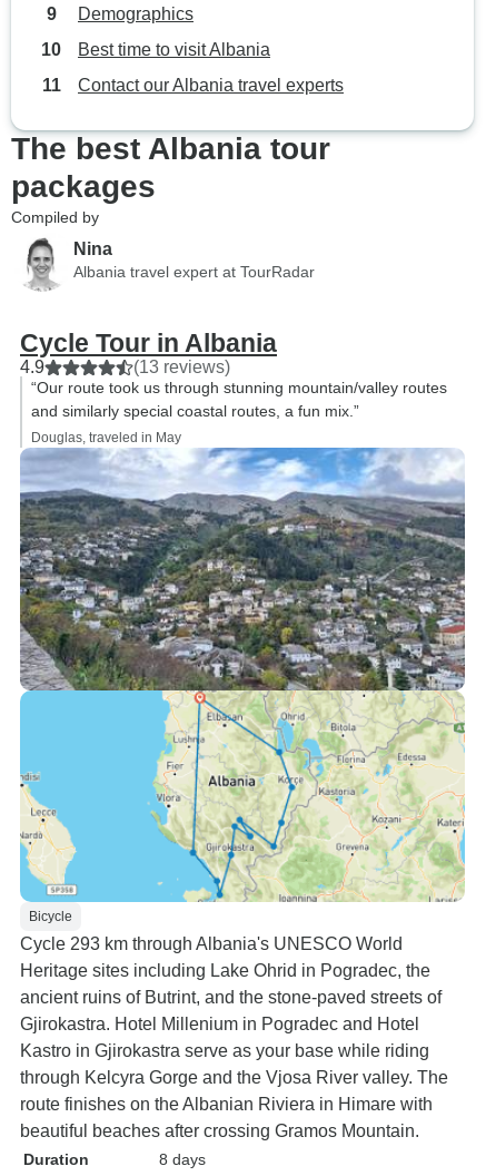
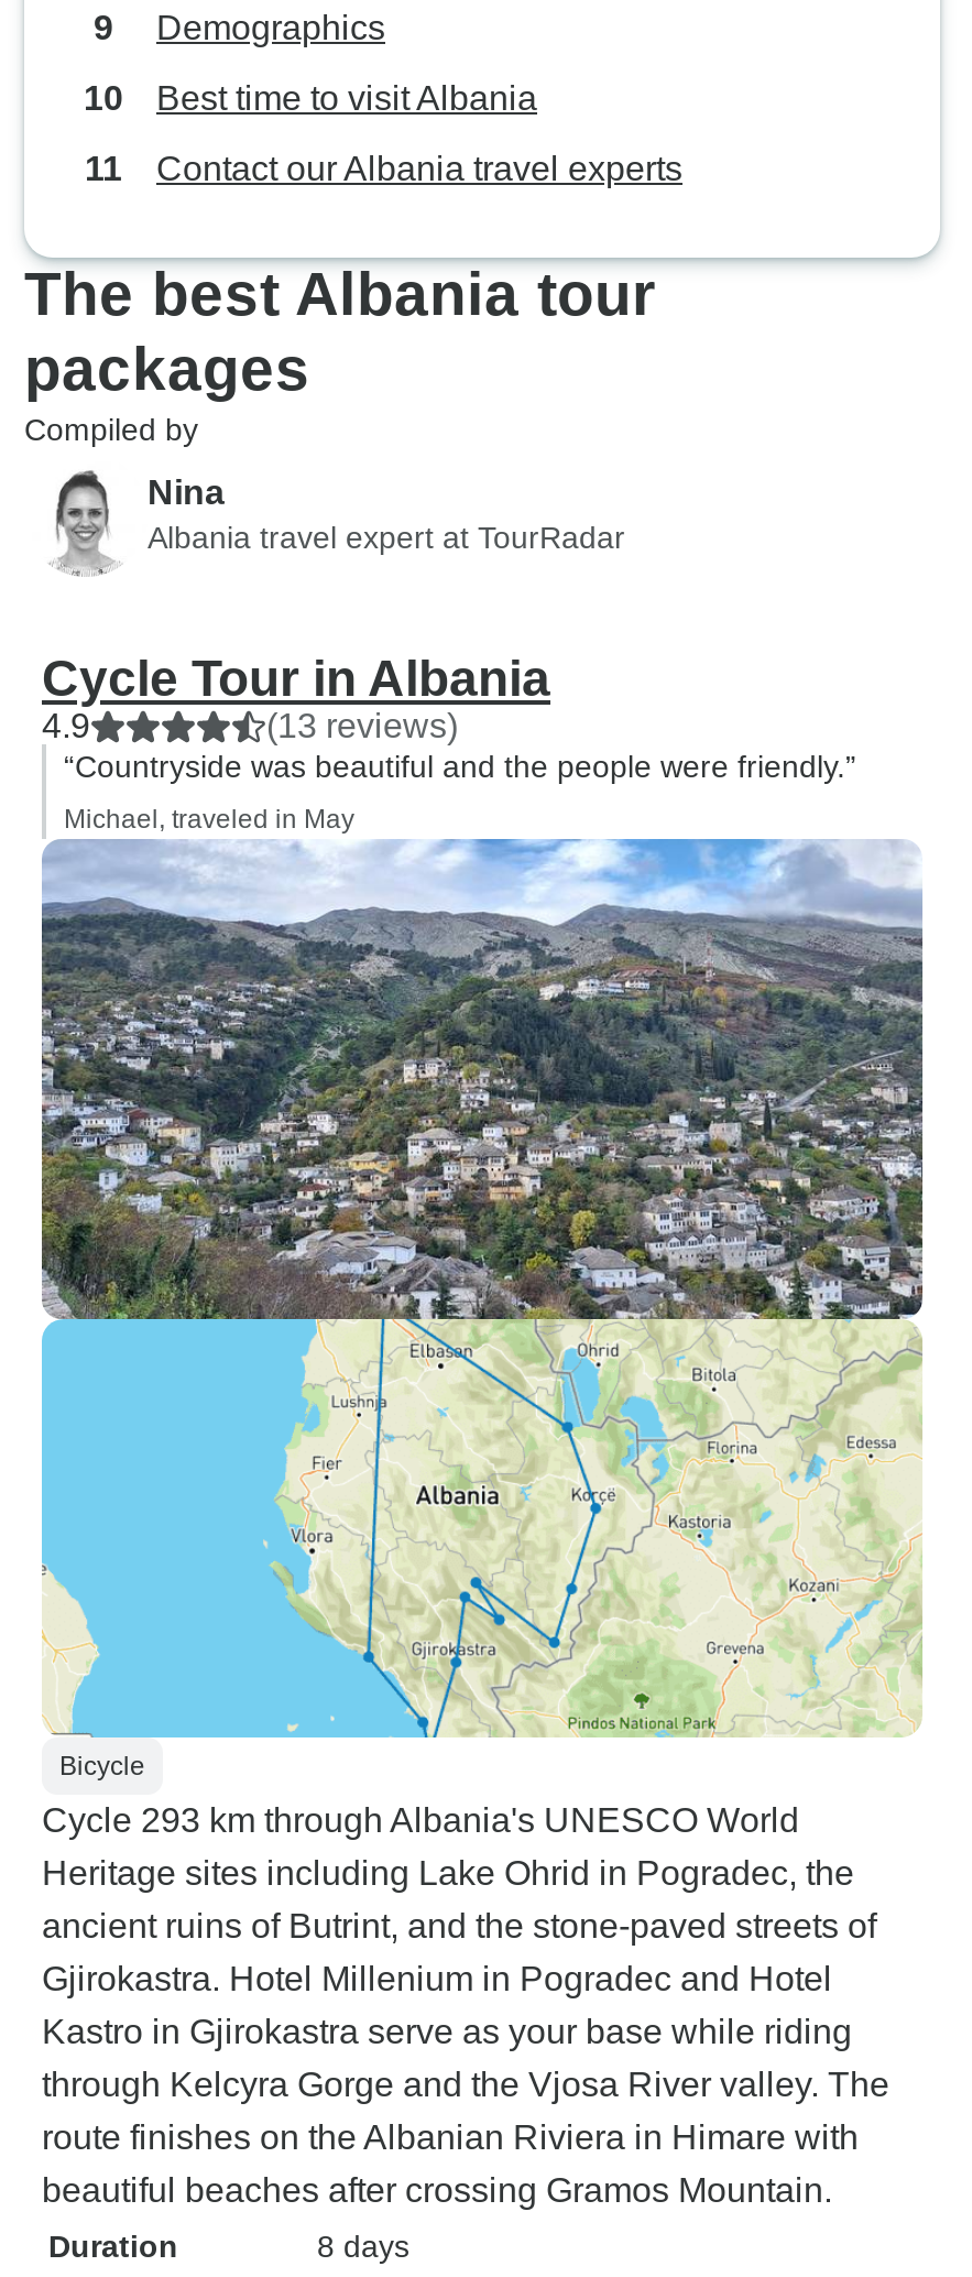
[31,379,447,420] “Our route took us through stunning mountain/valley routes | and similarly special coastal routes, a fun mix.” -> [64,749,856,784] “Countryside was beautiful and the people were friendly.”
[31,430,181,445] Douglas, traveled in May -> [64,804,354,835] Michael, traveled in May
moved [19,448,466,902] -> [40,839,925,1740]: [image]

